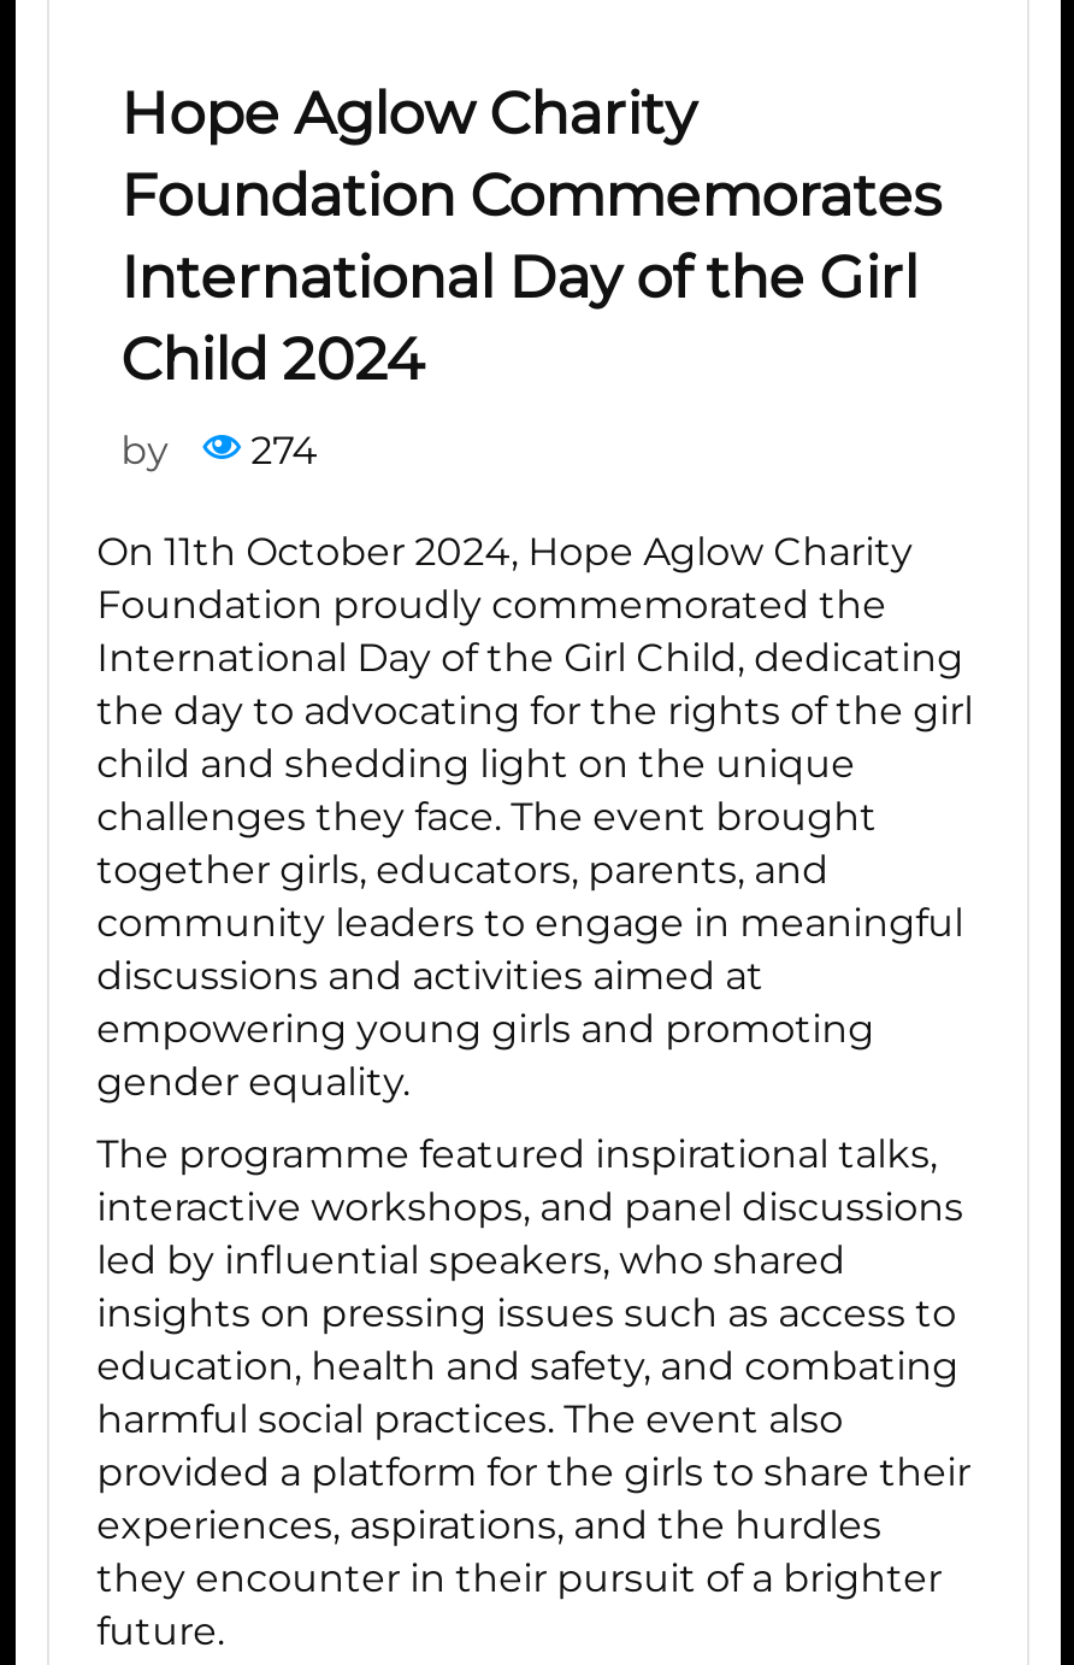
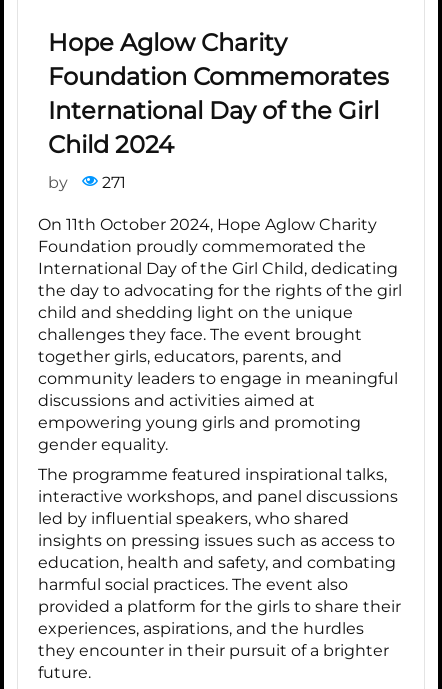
[121,427,318,473] by 274 -> [48,173,126,192] by 271

